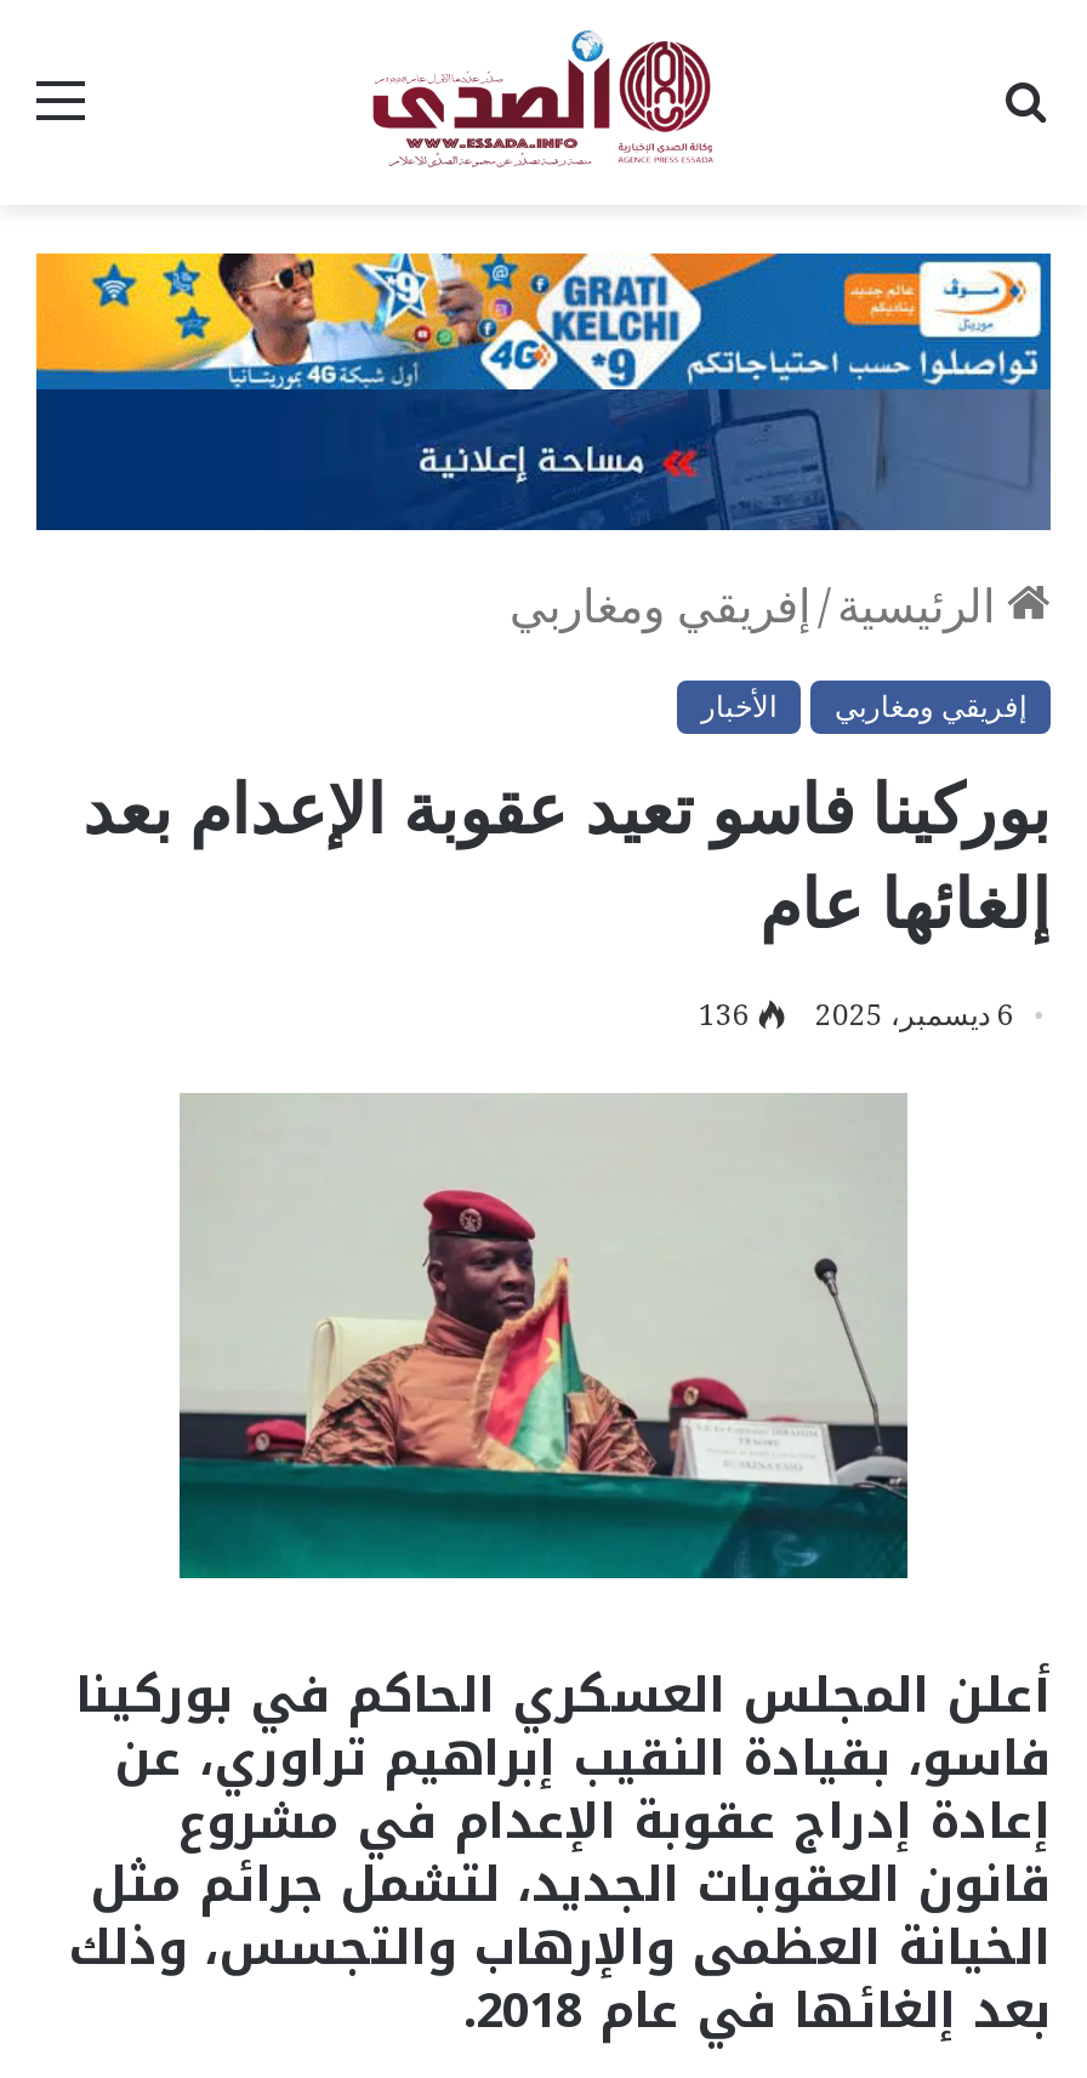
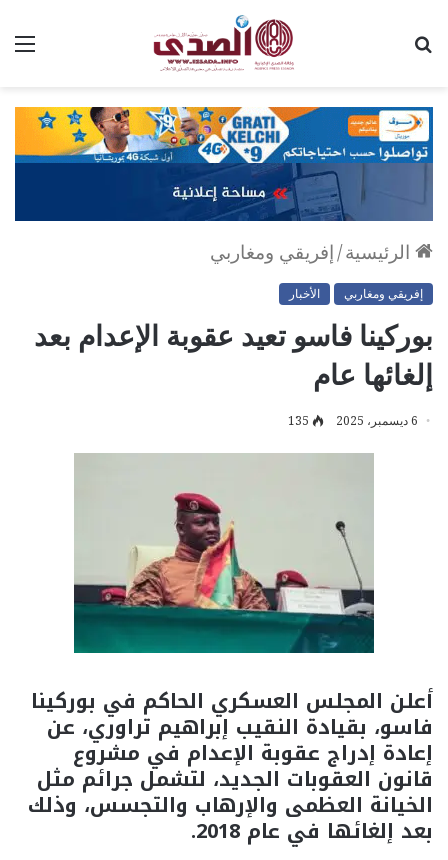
[699,994,750,1036] 136 -> [288,412,309,429] 135

